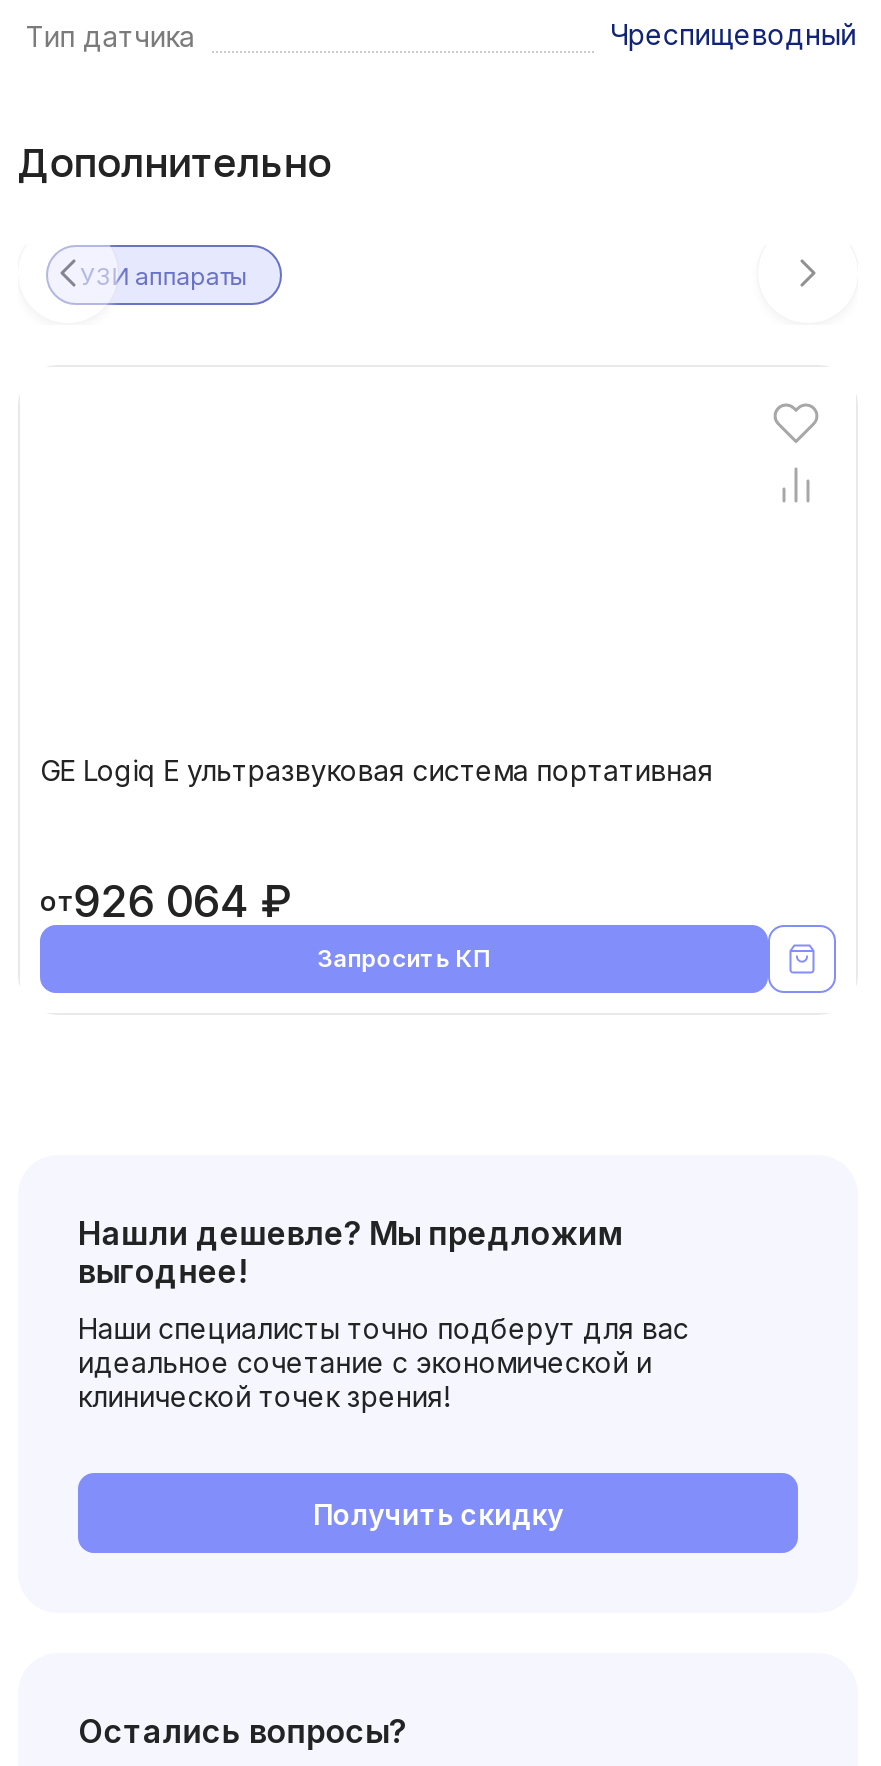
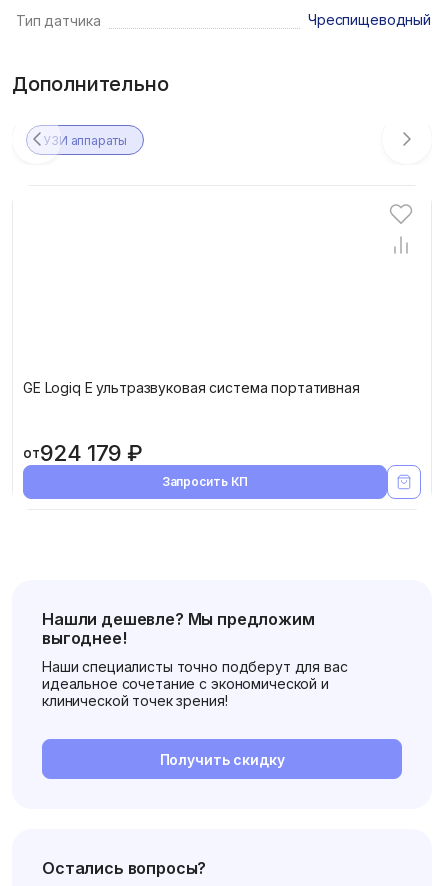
[40,875,292,927] от926 064 ₽ -> [23,440,143,466] от924 179 ₽

